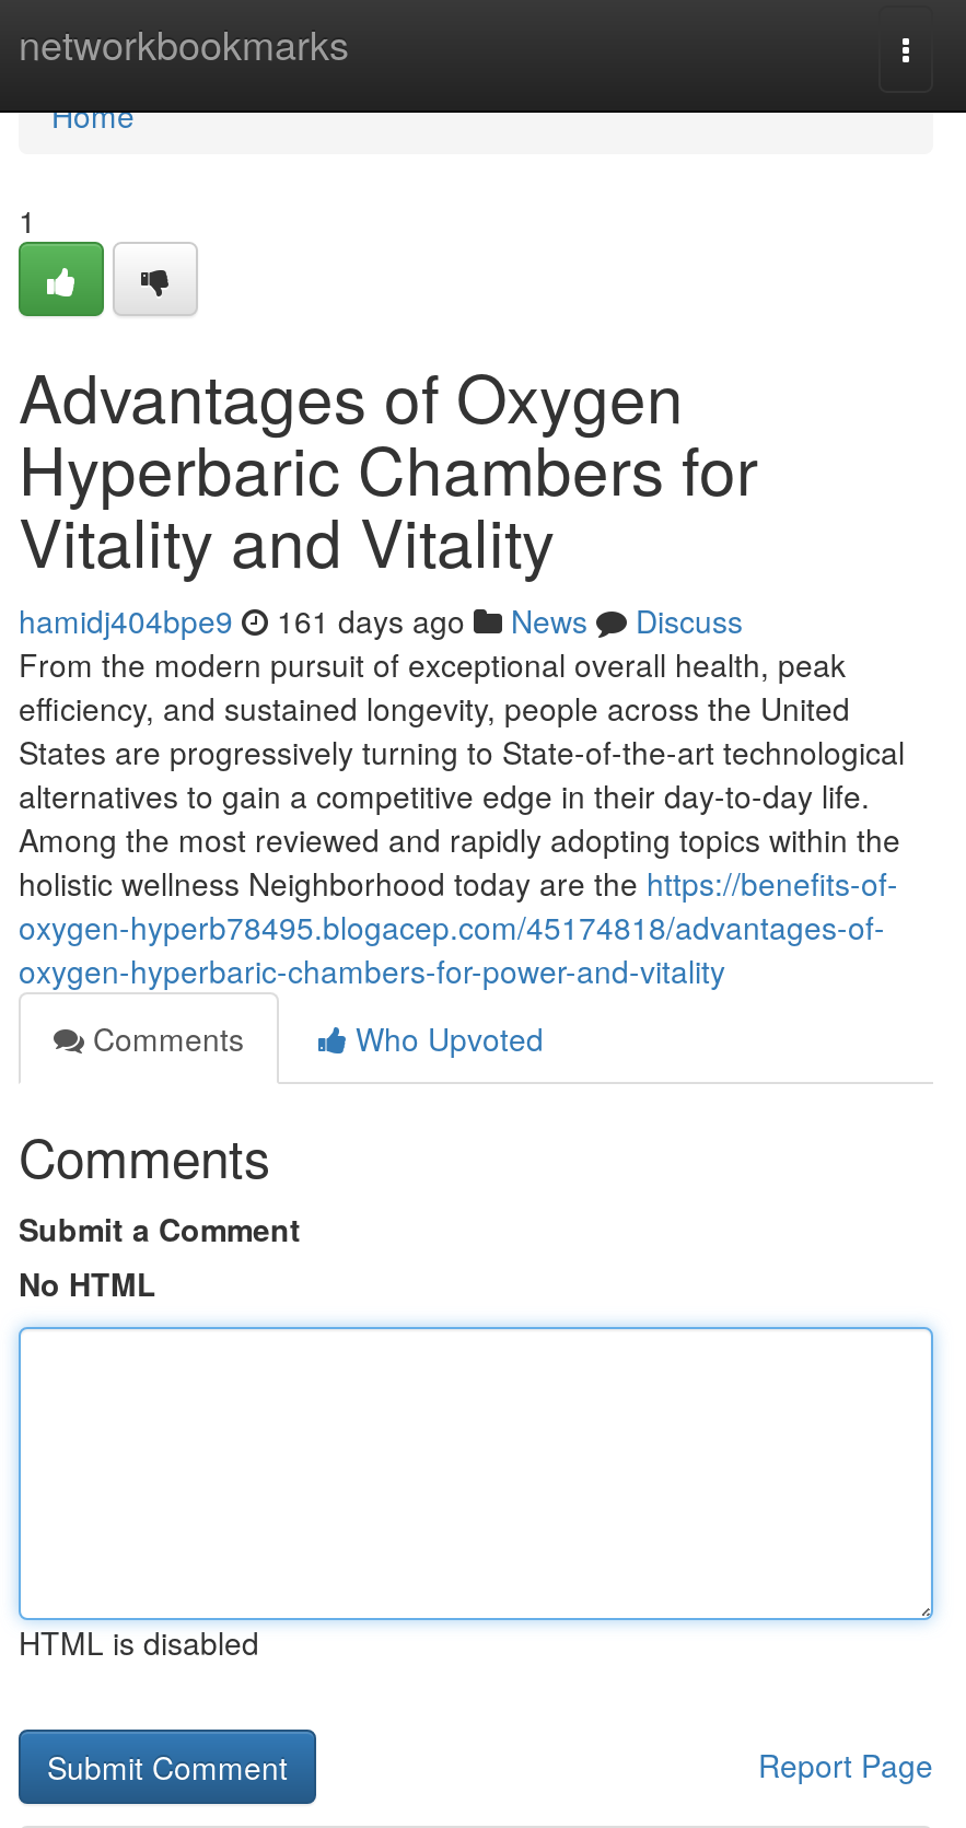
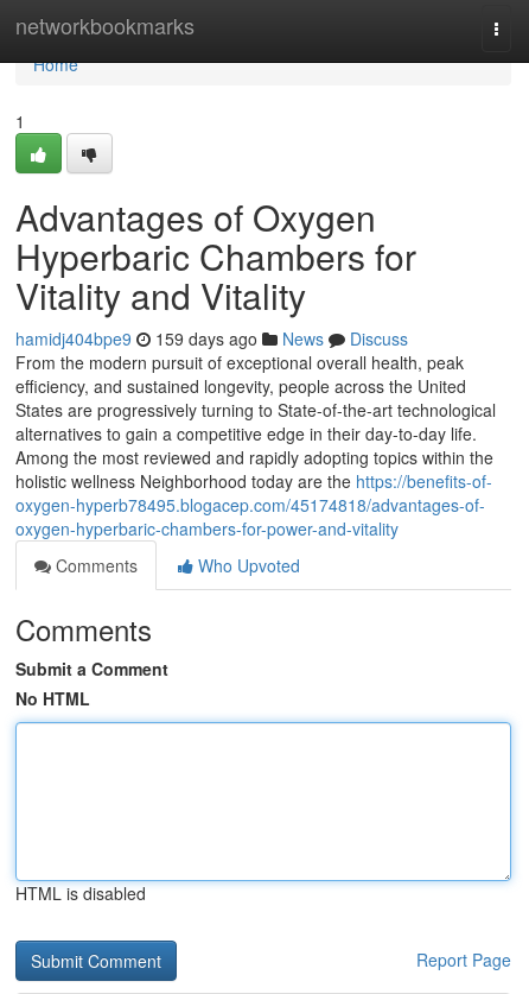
[19,598,743,642] hamidj404bpe9 161 days ago News Discuss -> [15,327,408,350] hamidj404bpe9 159 days ago News Discuss

